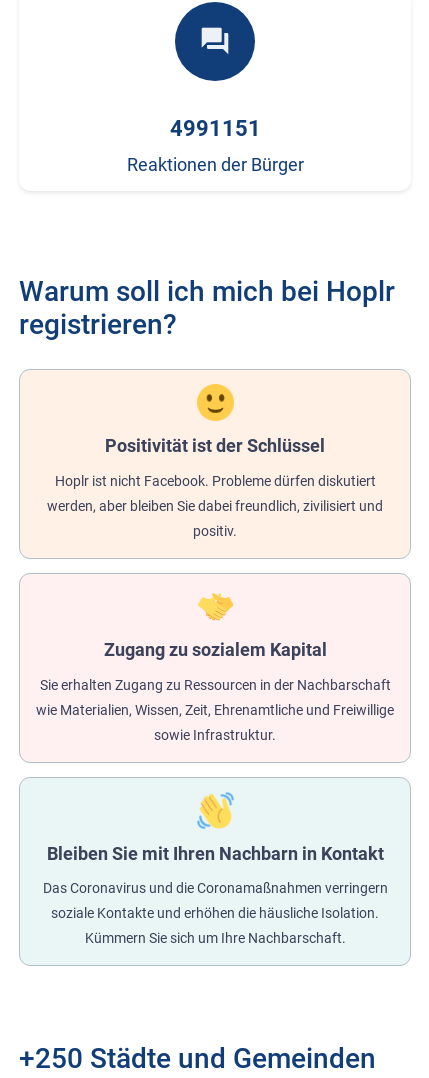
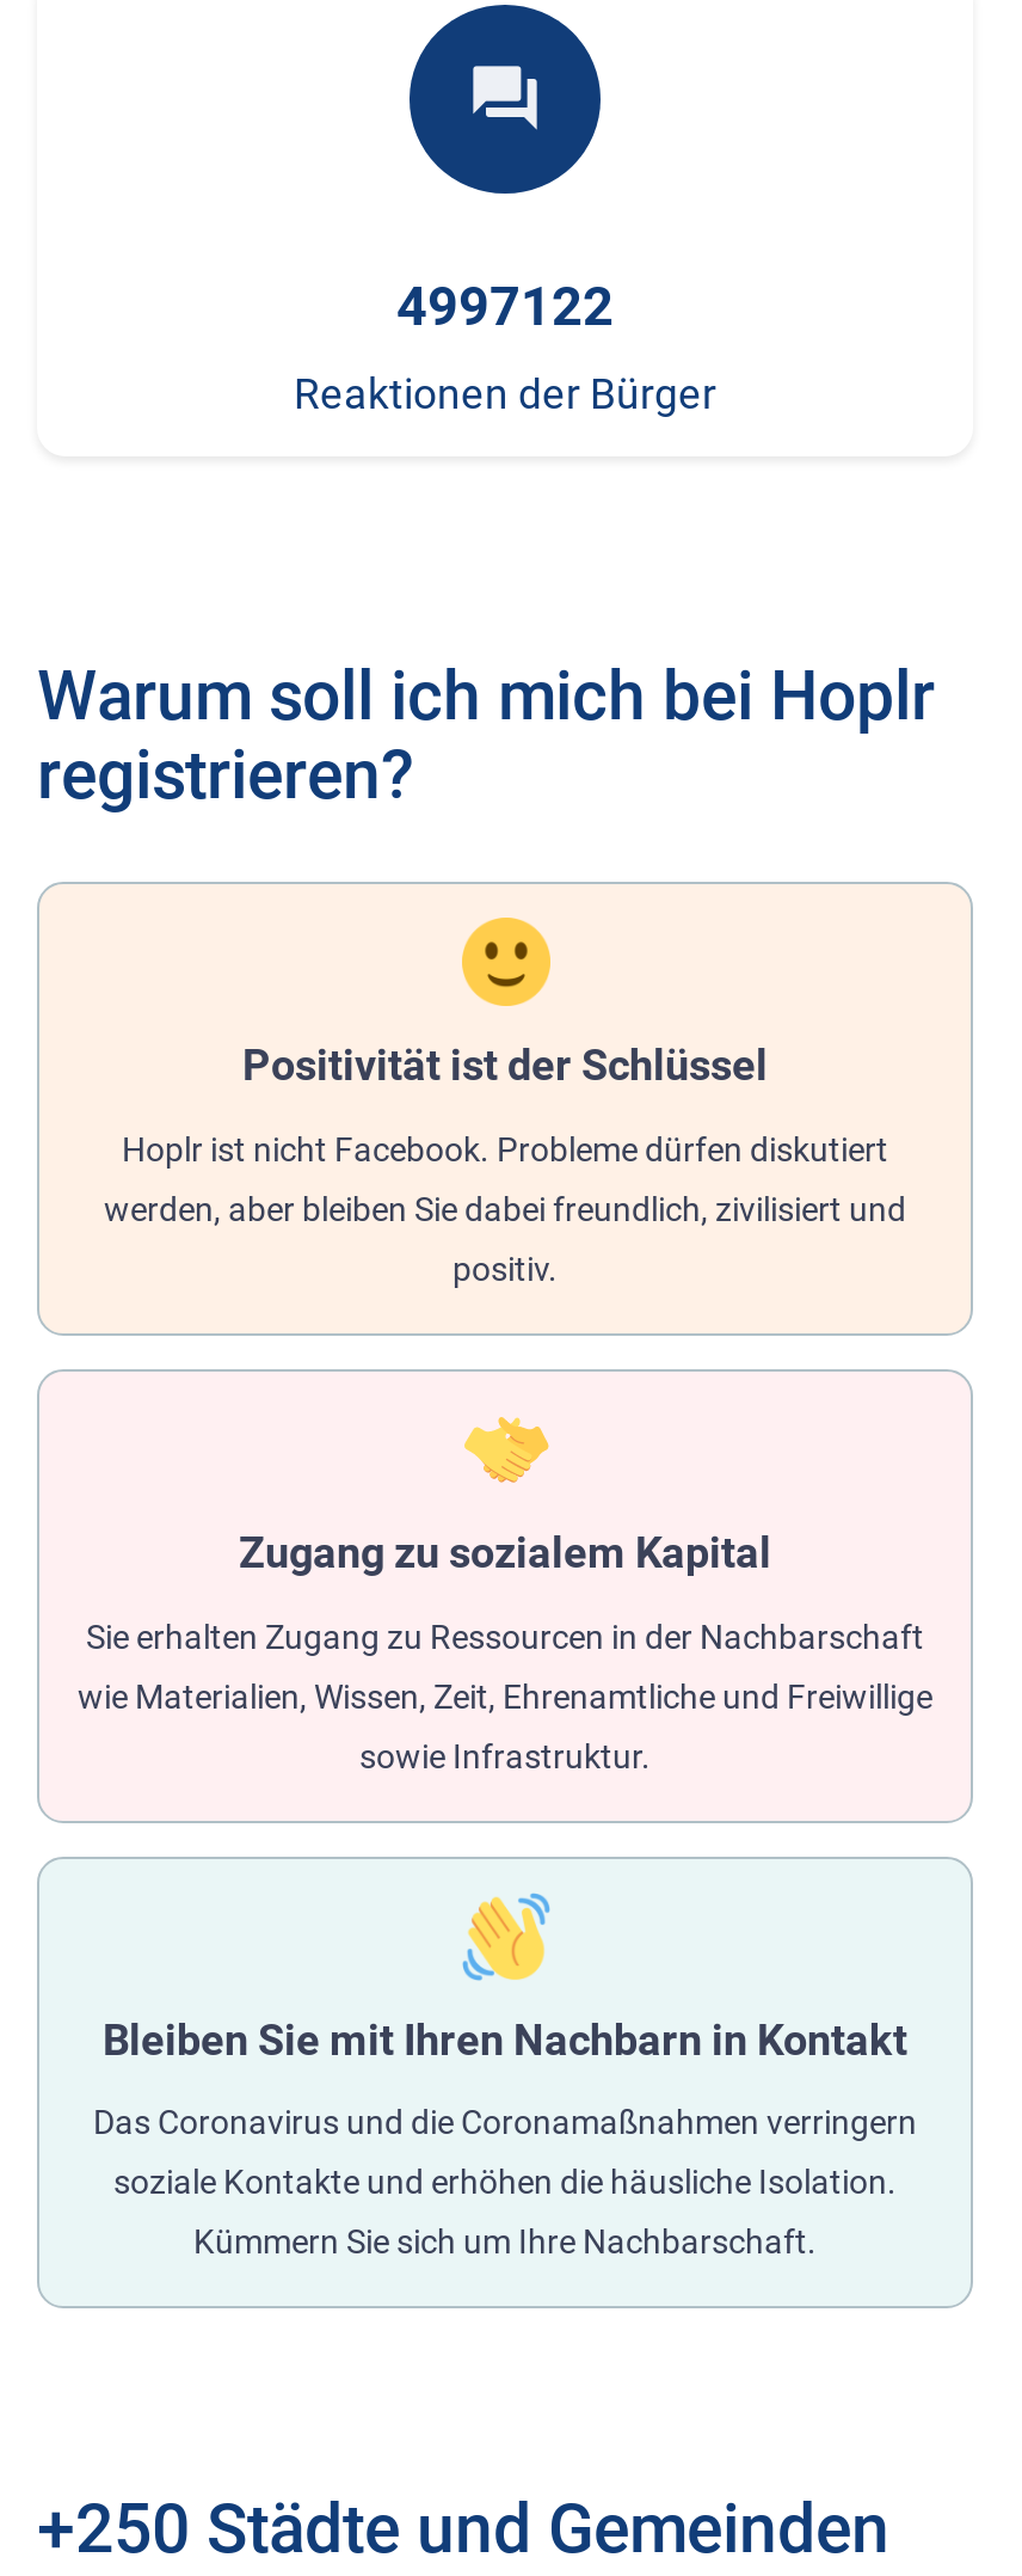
[169,115,260,141] 4991151 -> [396,275,614,337] 4997122

